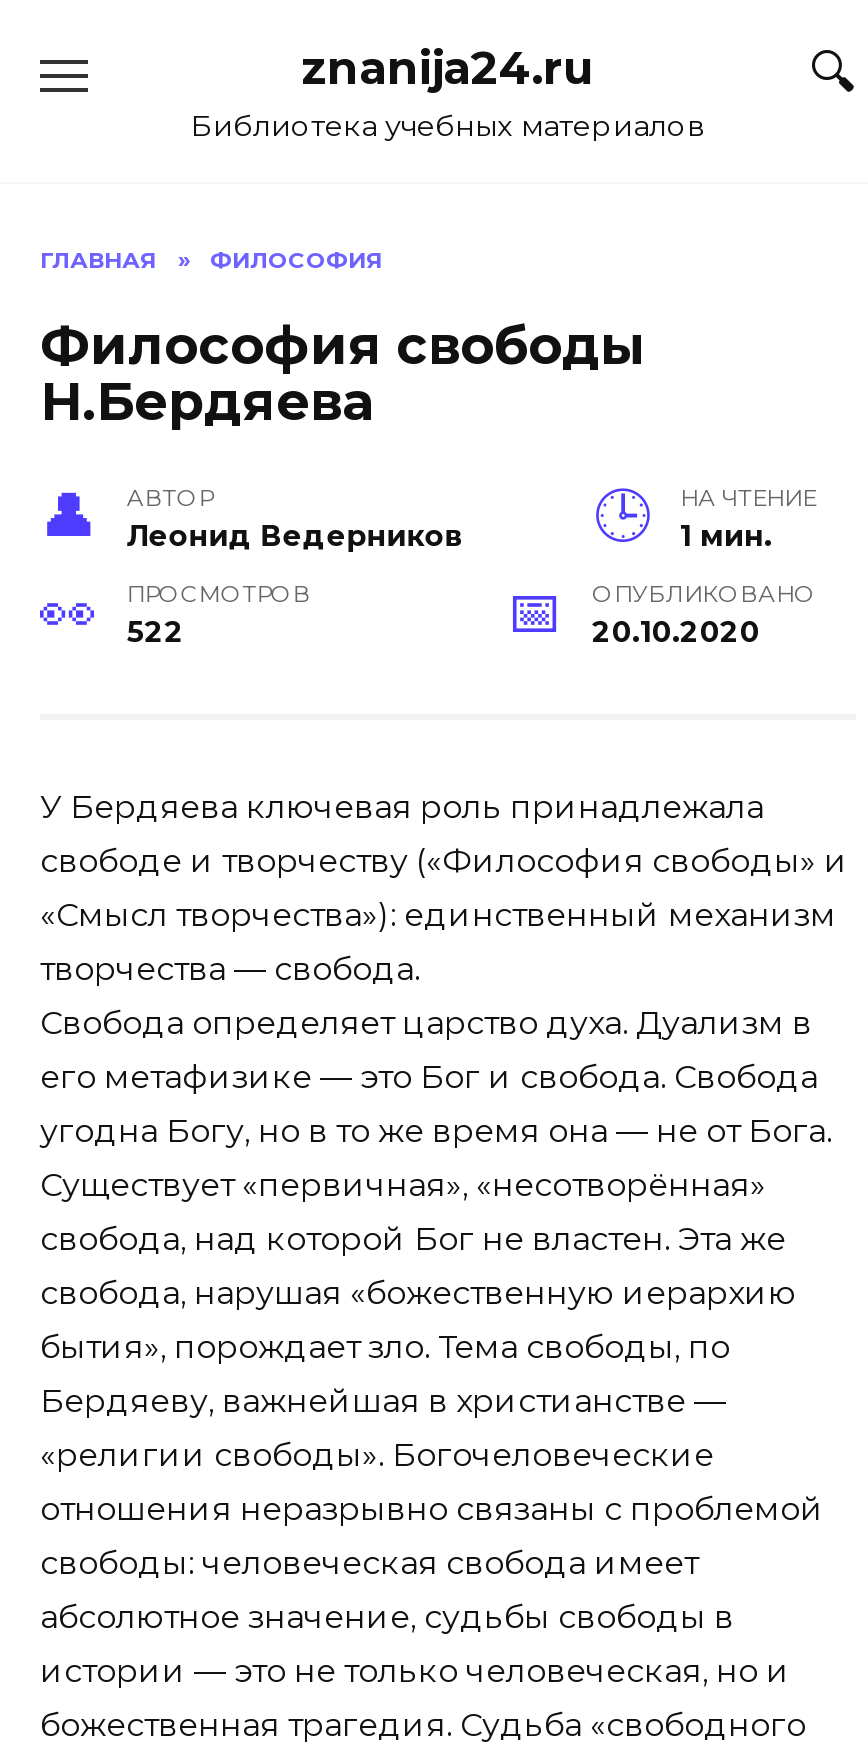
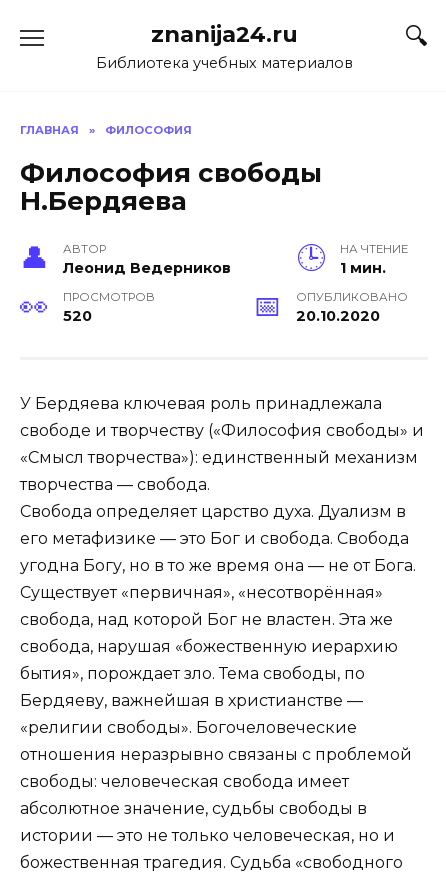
[126,614,184,650] 522 -> [63,307,92,325] 520

